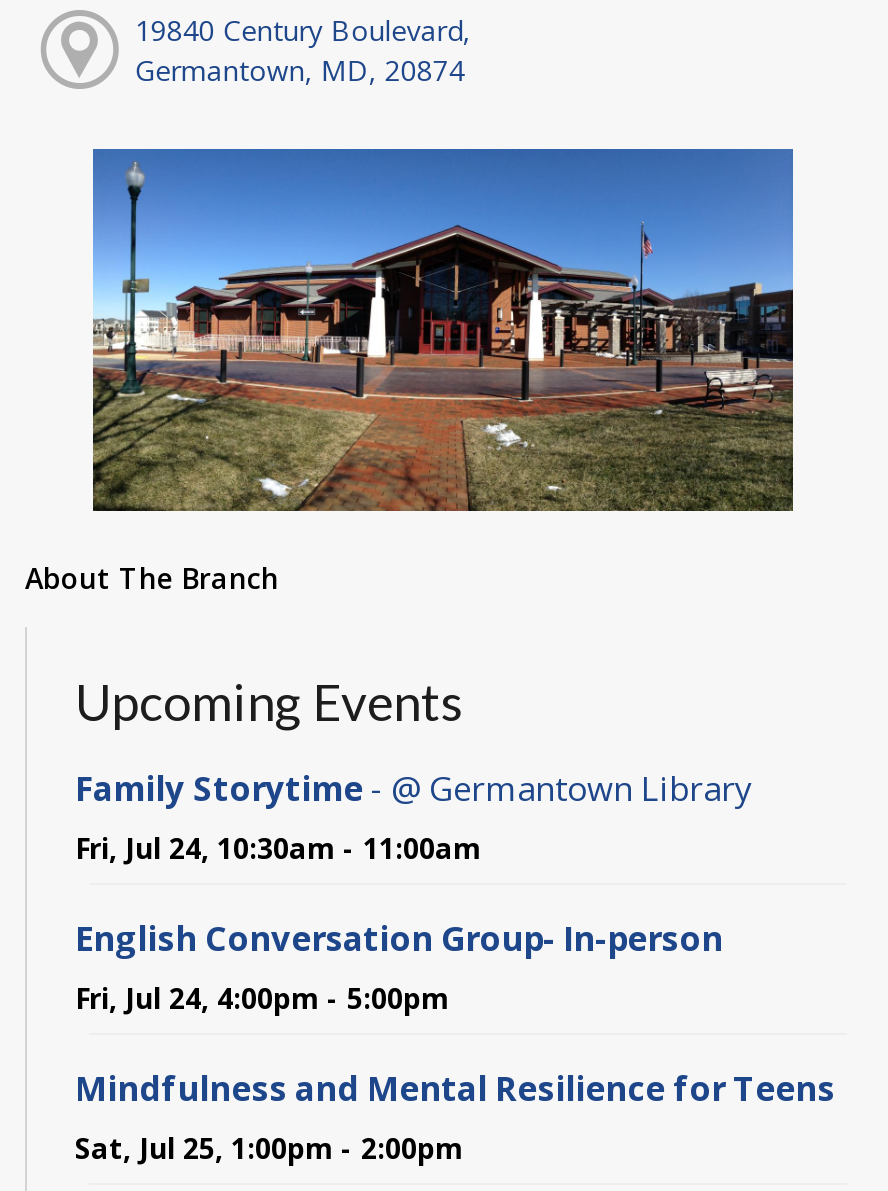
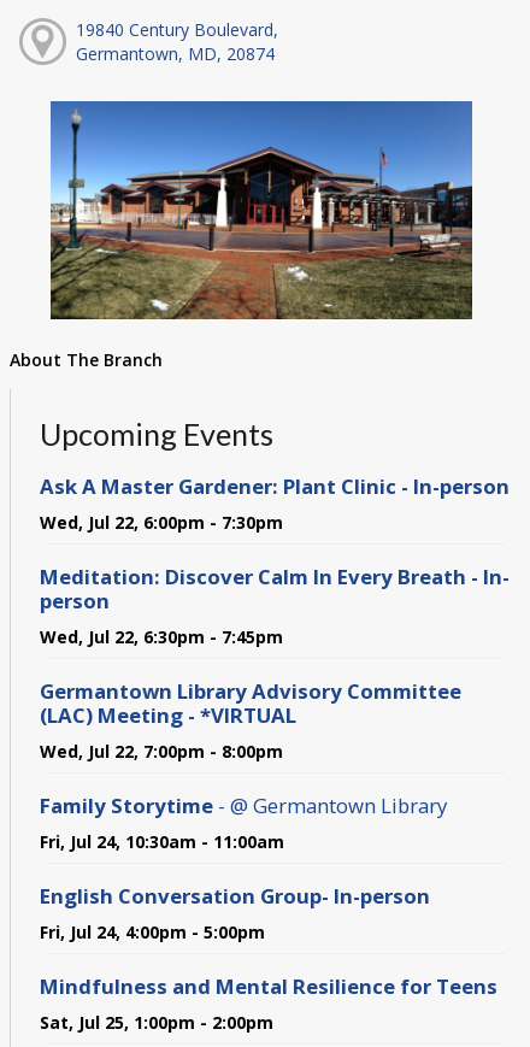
none -> [40,473,510,763] Ask A Master Gardener: Plant Clinic - In-person | Wed, Jul 22, 6:00pm - 7:30pm | Meditation: Discover Calm In Every Breath - In- | person | Wed, Jul 22, 6:30pm - 7:45pm | Germantown Library Advisory Committee | (LAC) Meeting - *VIRTUAL | Wed, Jul 22, 7:00pm - 8:00pm

